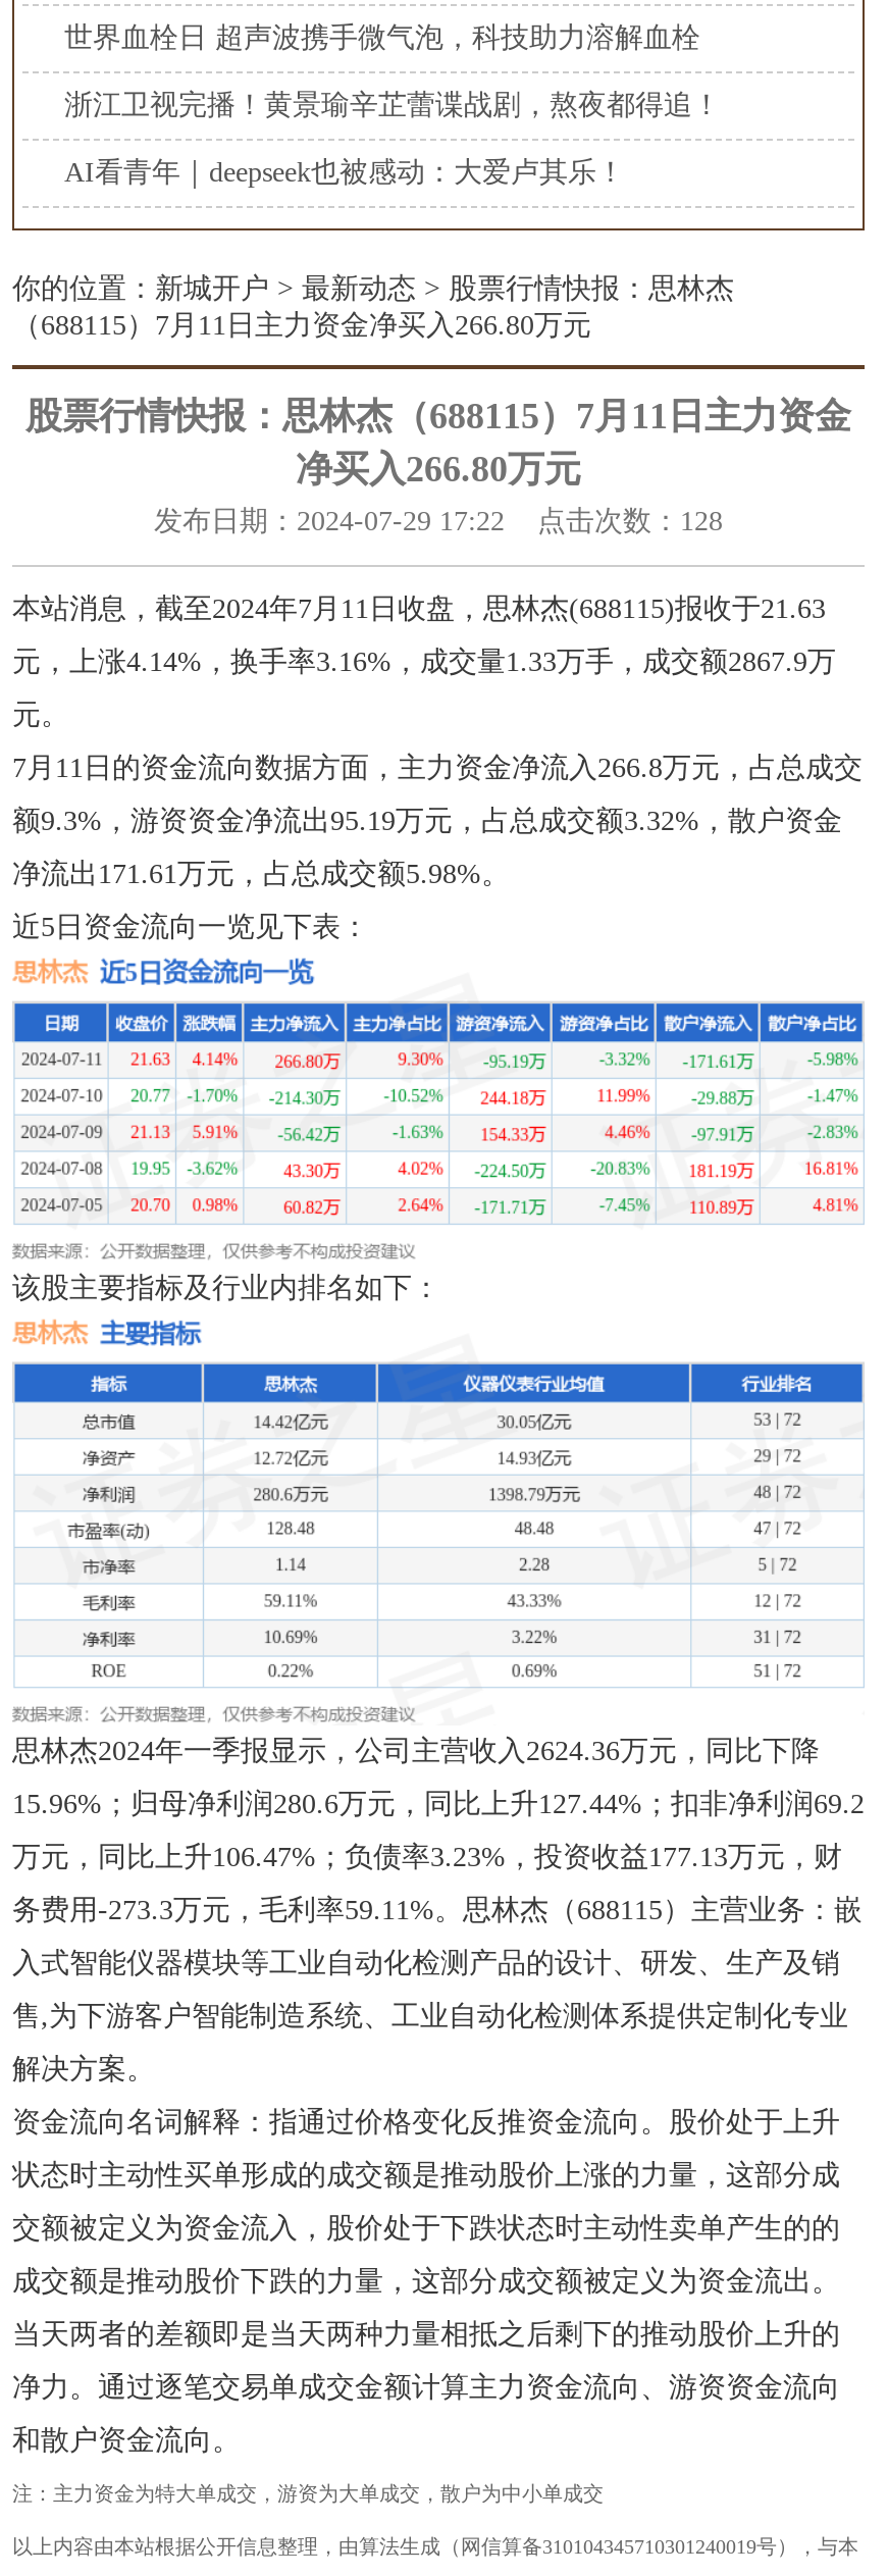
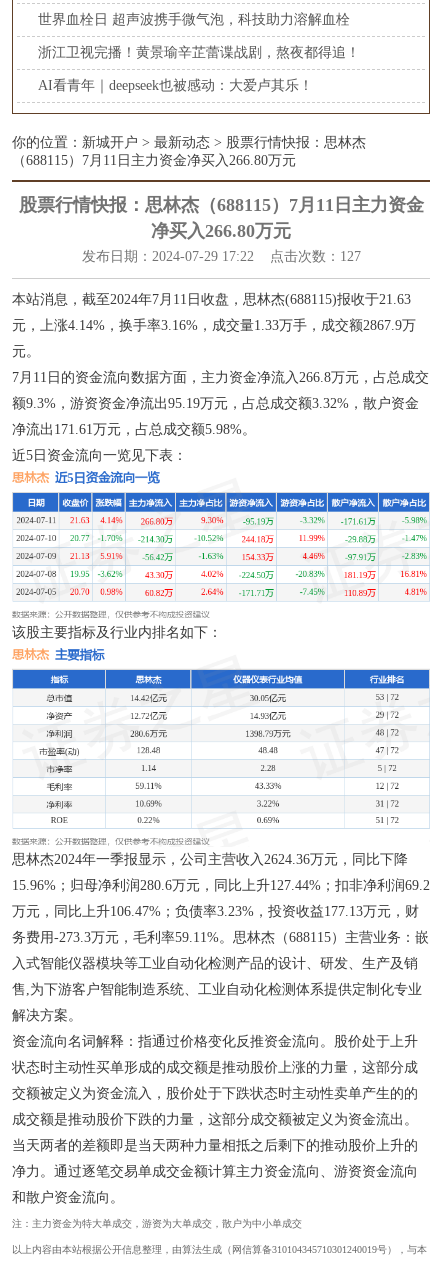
[154,506,723,536] 发布日期：2024-07-29 17:22 点击次数：128 -> [81,249,360,264] 发布日期：2024-07-29 17:22 点击次数：127

